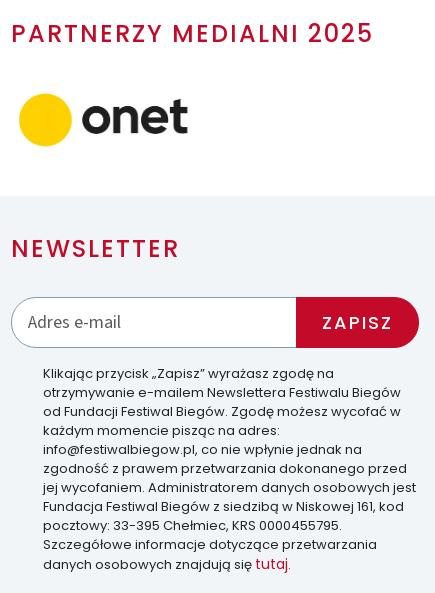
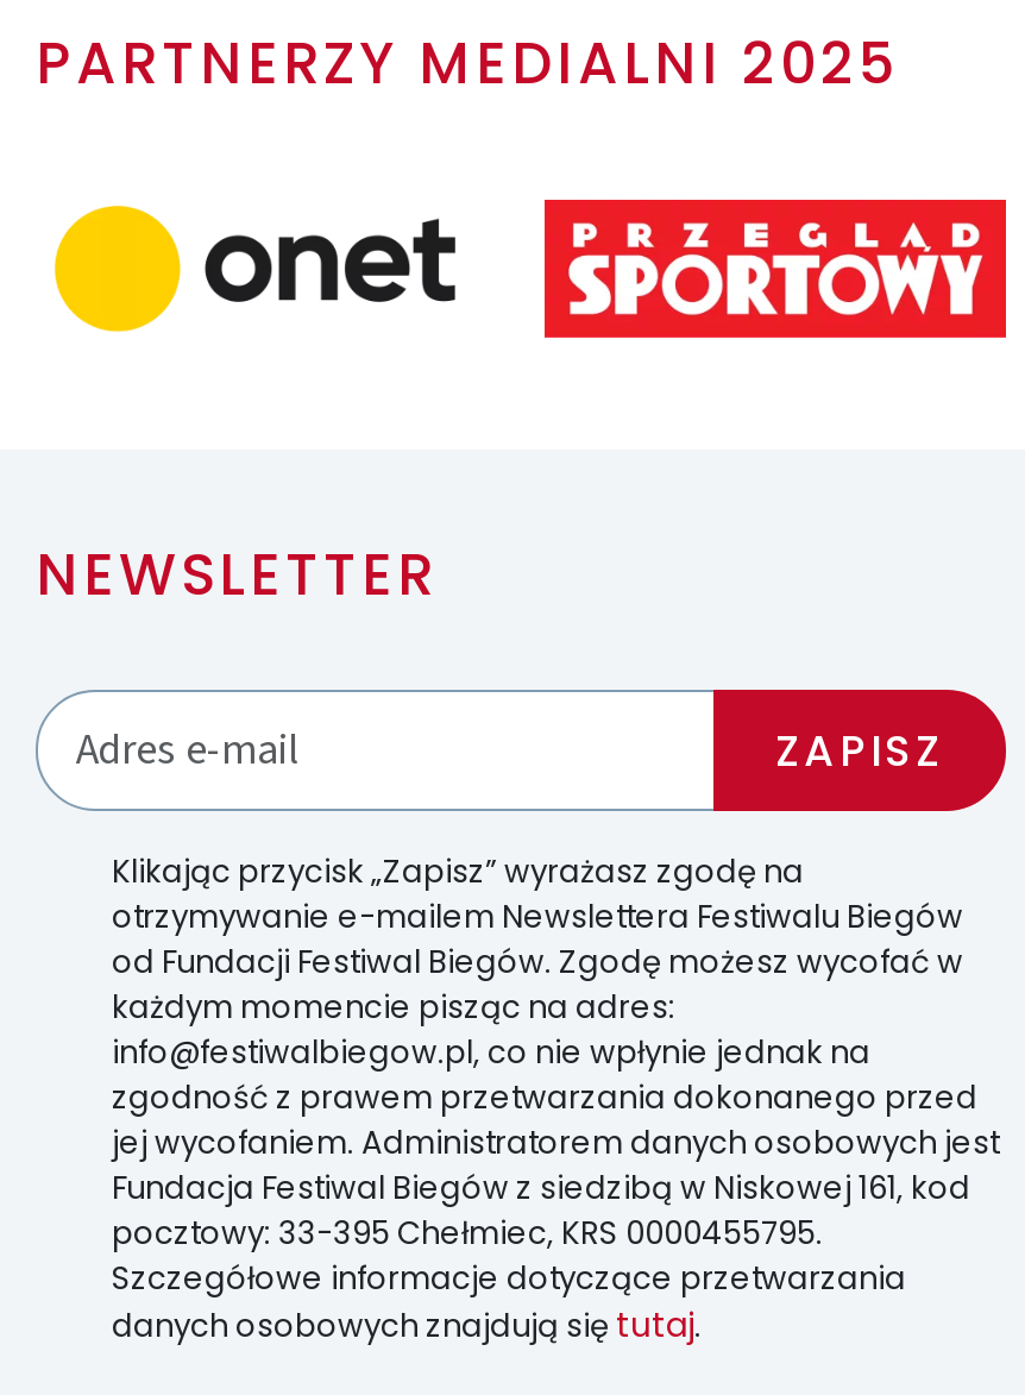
none -> [542,197,1008,340] [image]

